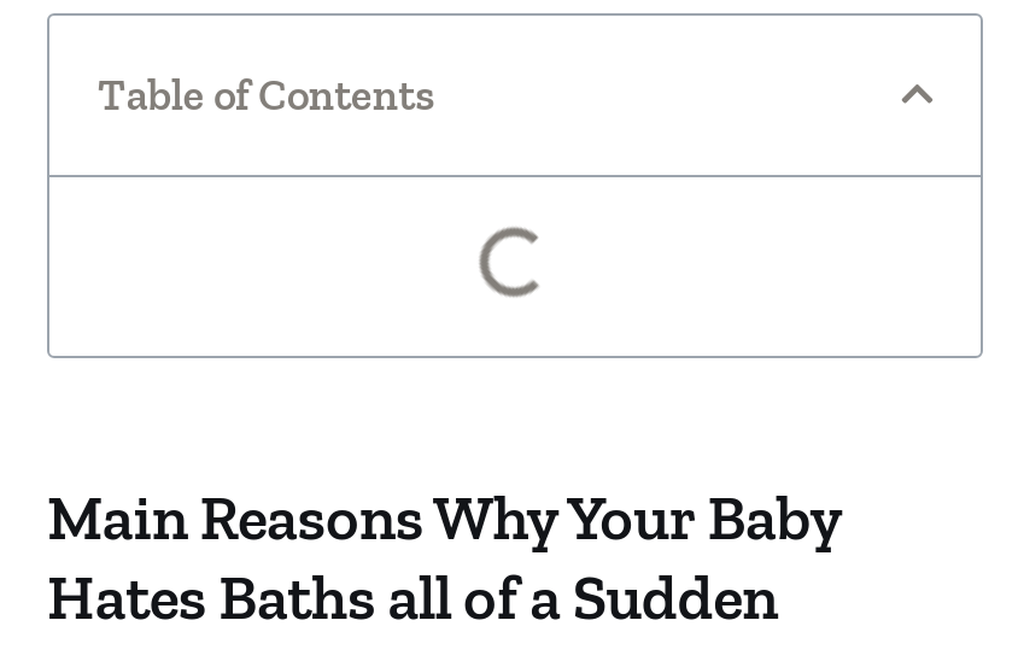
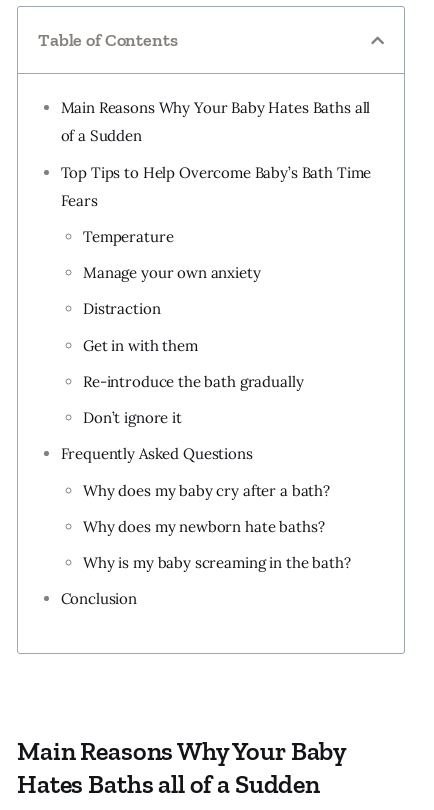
none -> [60,98,371,608] Main Reasons Why Your Baby Hates Baths all | of a Sudden | Top Tips to Help Overcome Baby’s Bath Time | Fears | Temperature | Manage your own anxiety | Distraction | Get in with them | Re-introduce the bath gradually | Don’t ignore it | Frequently Asked Questions | Why does my baby cry after a bath? | Why does my newborn hate baths? | Why is my baby screaming in the bath? | Conclusion

